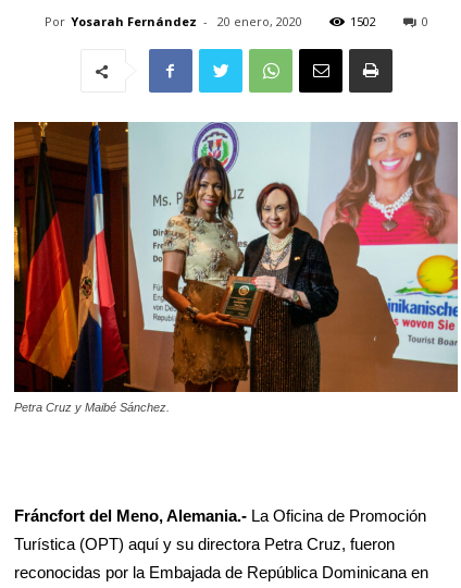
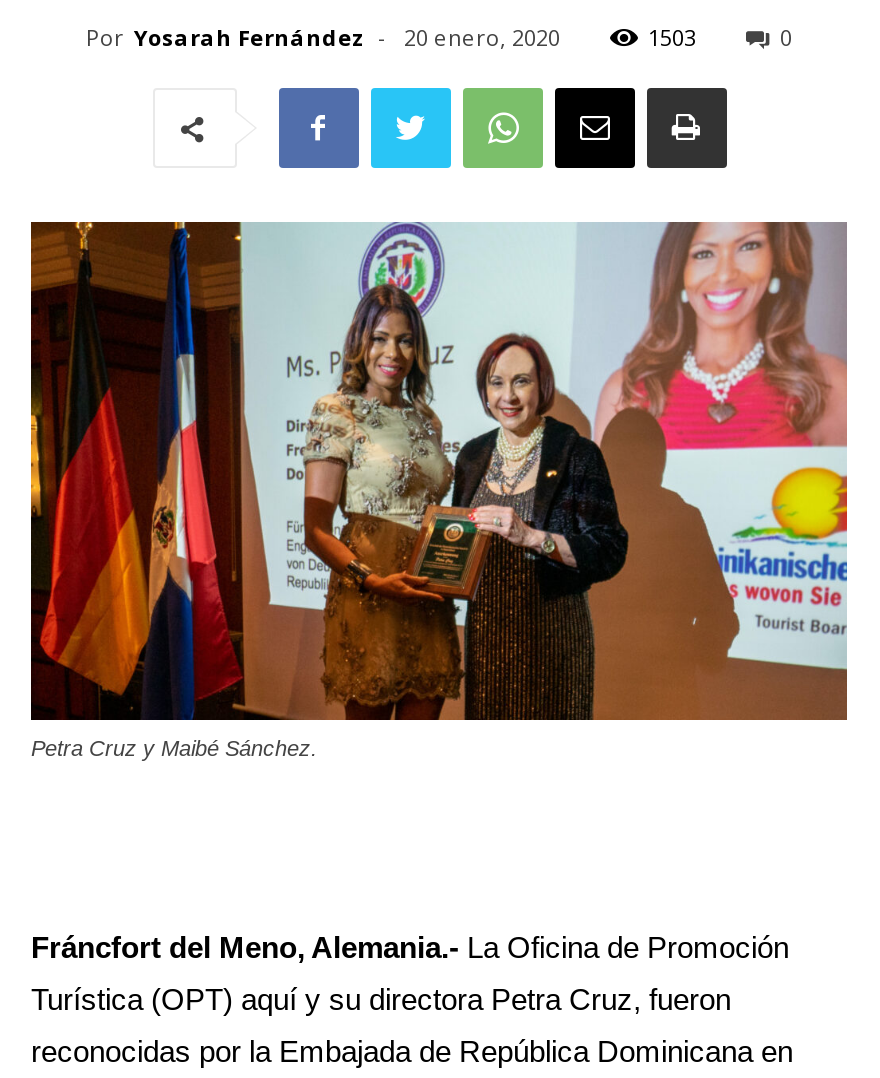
[350,13,376,29] 1502 -> [648,22,696,52] 1503

